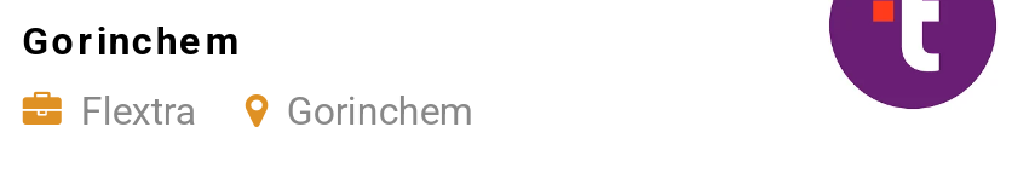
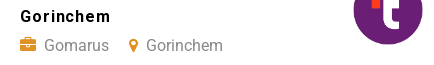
[81,87,197,133] Flextra -> [44,36,109,55] Gomarus

